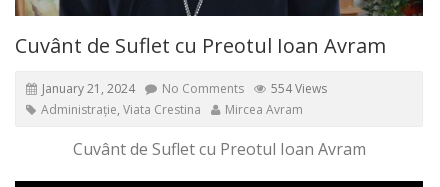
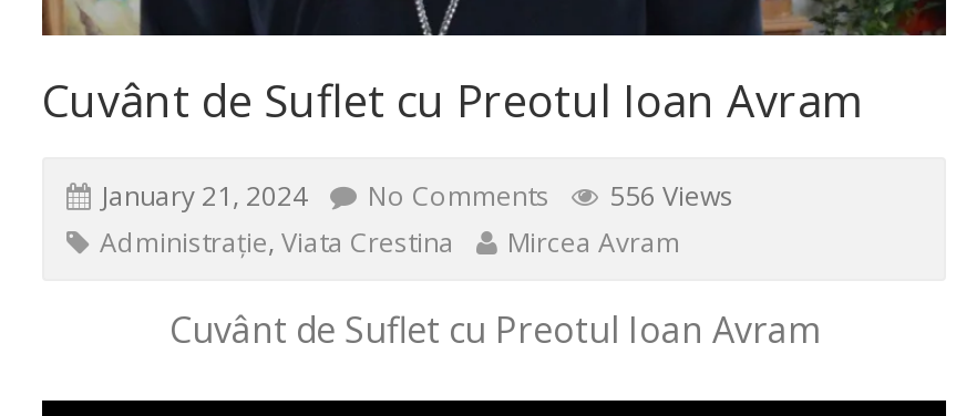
[42,80,327,97] January 21, 2024 No Comments 554 Views -> [102,176,733,214] January 21, 2024 No Comments 556 Views

